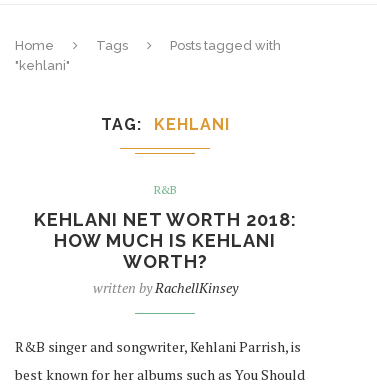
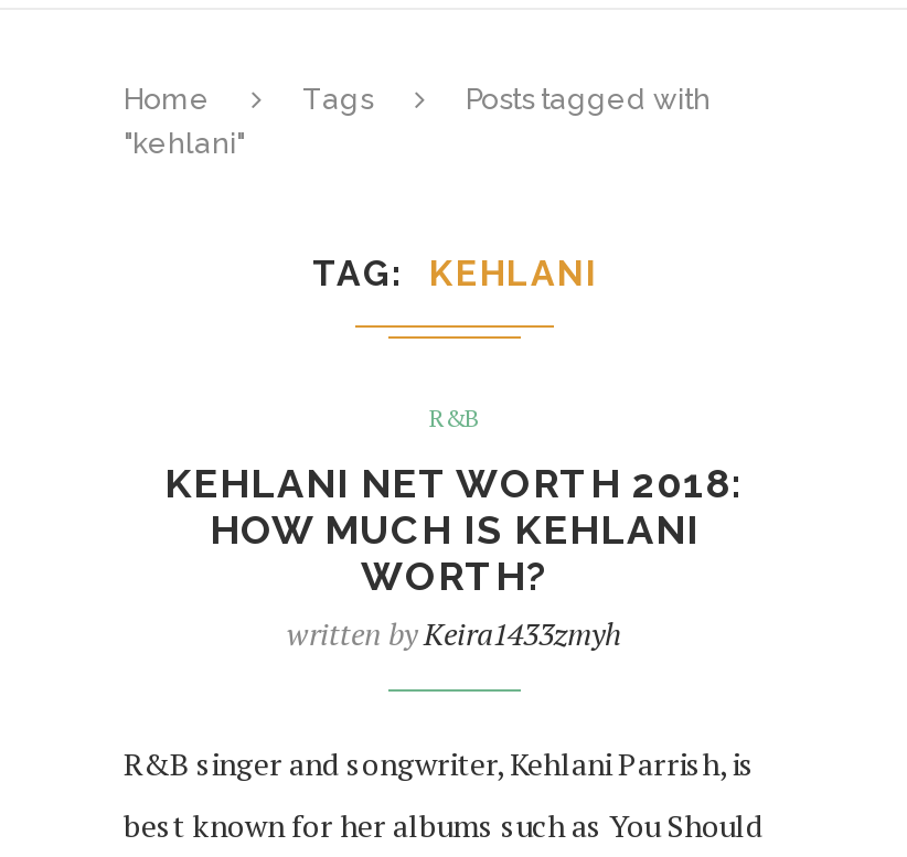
[92,278,237,297] written byRachellKinsey -> [287,613,622,655] written byKeira1433zmyh

